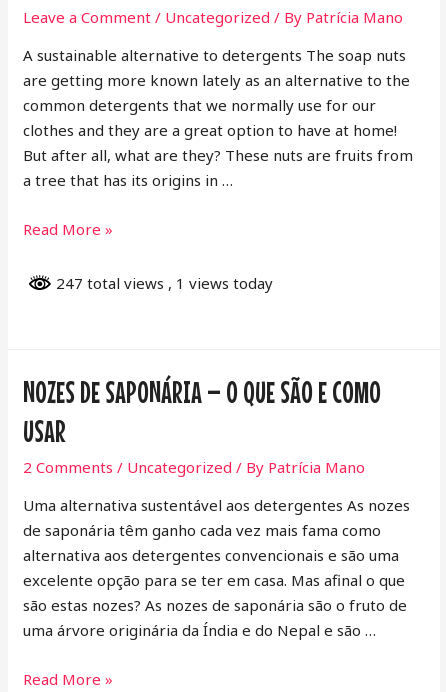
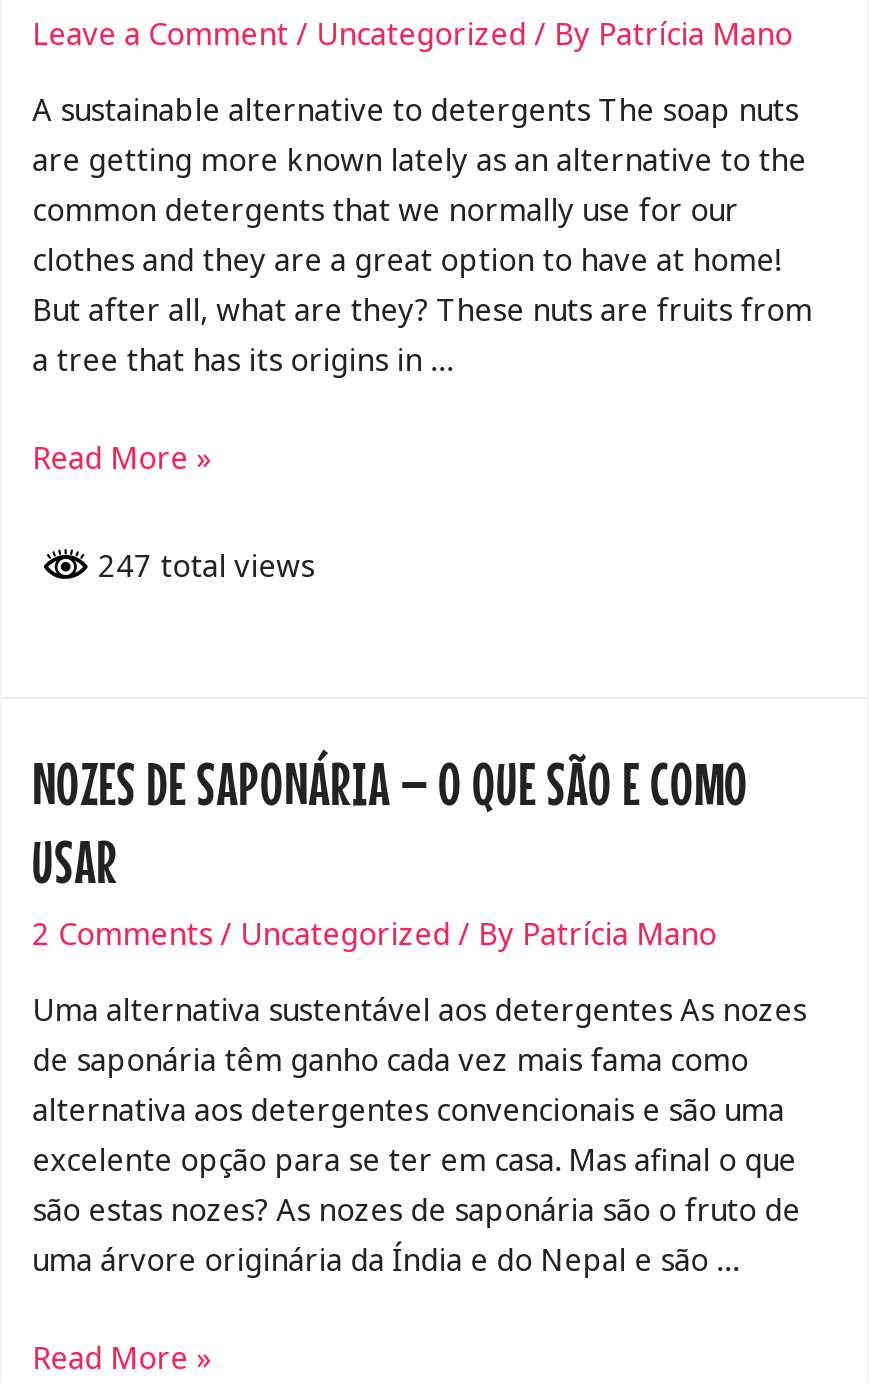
[52,273,273,293] 247 total views, 1 views today -> [90,545,314,585] 247 total views

